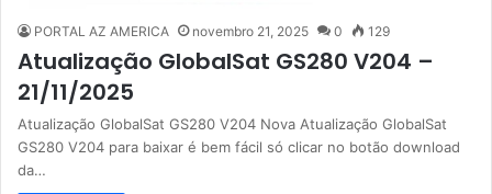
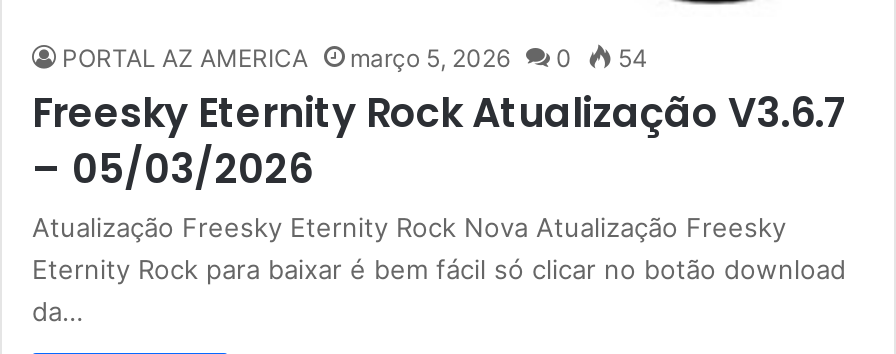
[18,23,460,156] 129 | Atualização GlobalSat GS280 V204 – | 21/11/2025 | Atualização GlobalSat GS280 V204 Nova Atualização GlobalSat | GS280 V204 para baixar é bem fácil só clicar no botão download -> [32,43,848,285] 54 | Freesky Eternity Rock Atualização V3.6.7 | – 05/03/2026 | Atualização Freesky Eternity Rock Nova Atualização Freesky | Eternity Rock para baixar é bem fácil só clicar no botão download
[192,23,309,40] novembro 21, 2025 -> [350,43,510,73] março 5, 2026

